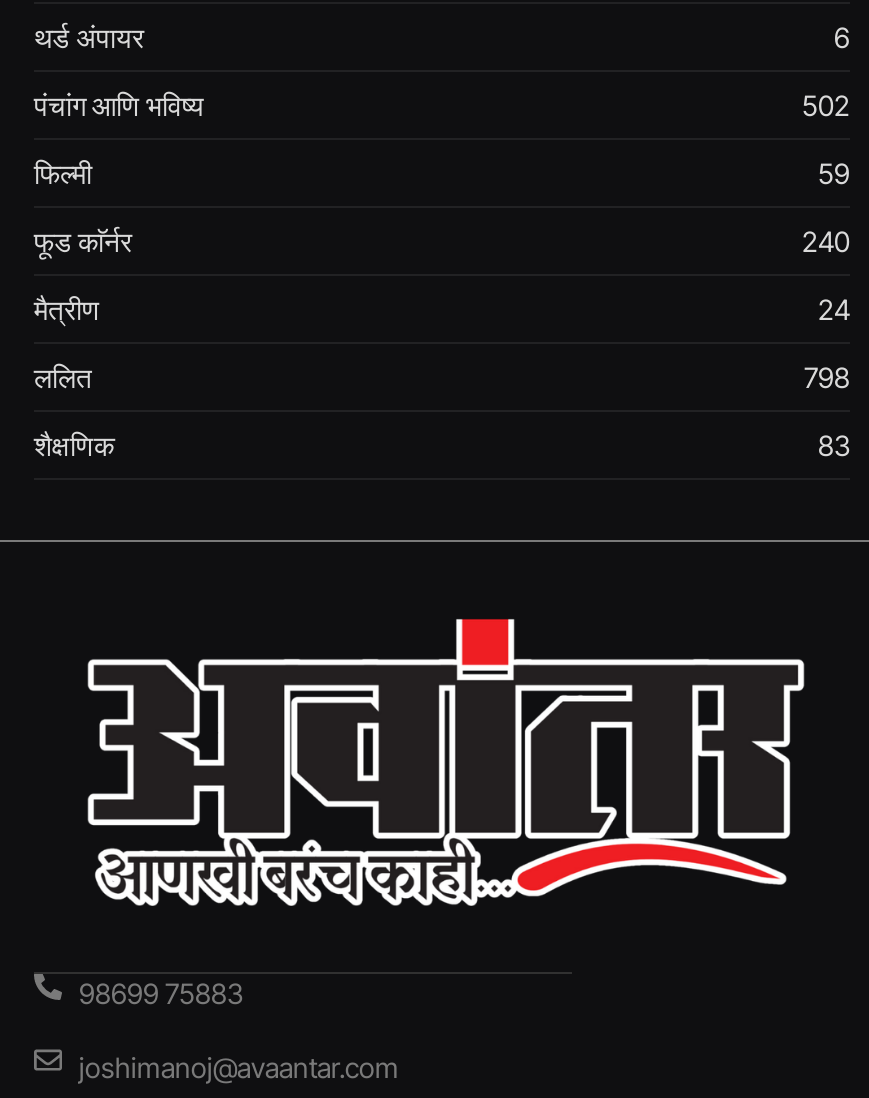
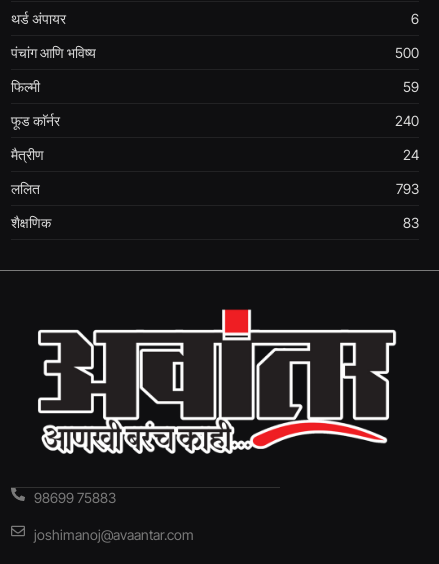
[802,87,850,121] 502 -> [395,44,419,61] 500
[804,359,850,393] 798 -> [396,180,419,197] 793

